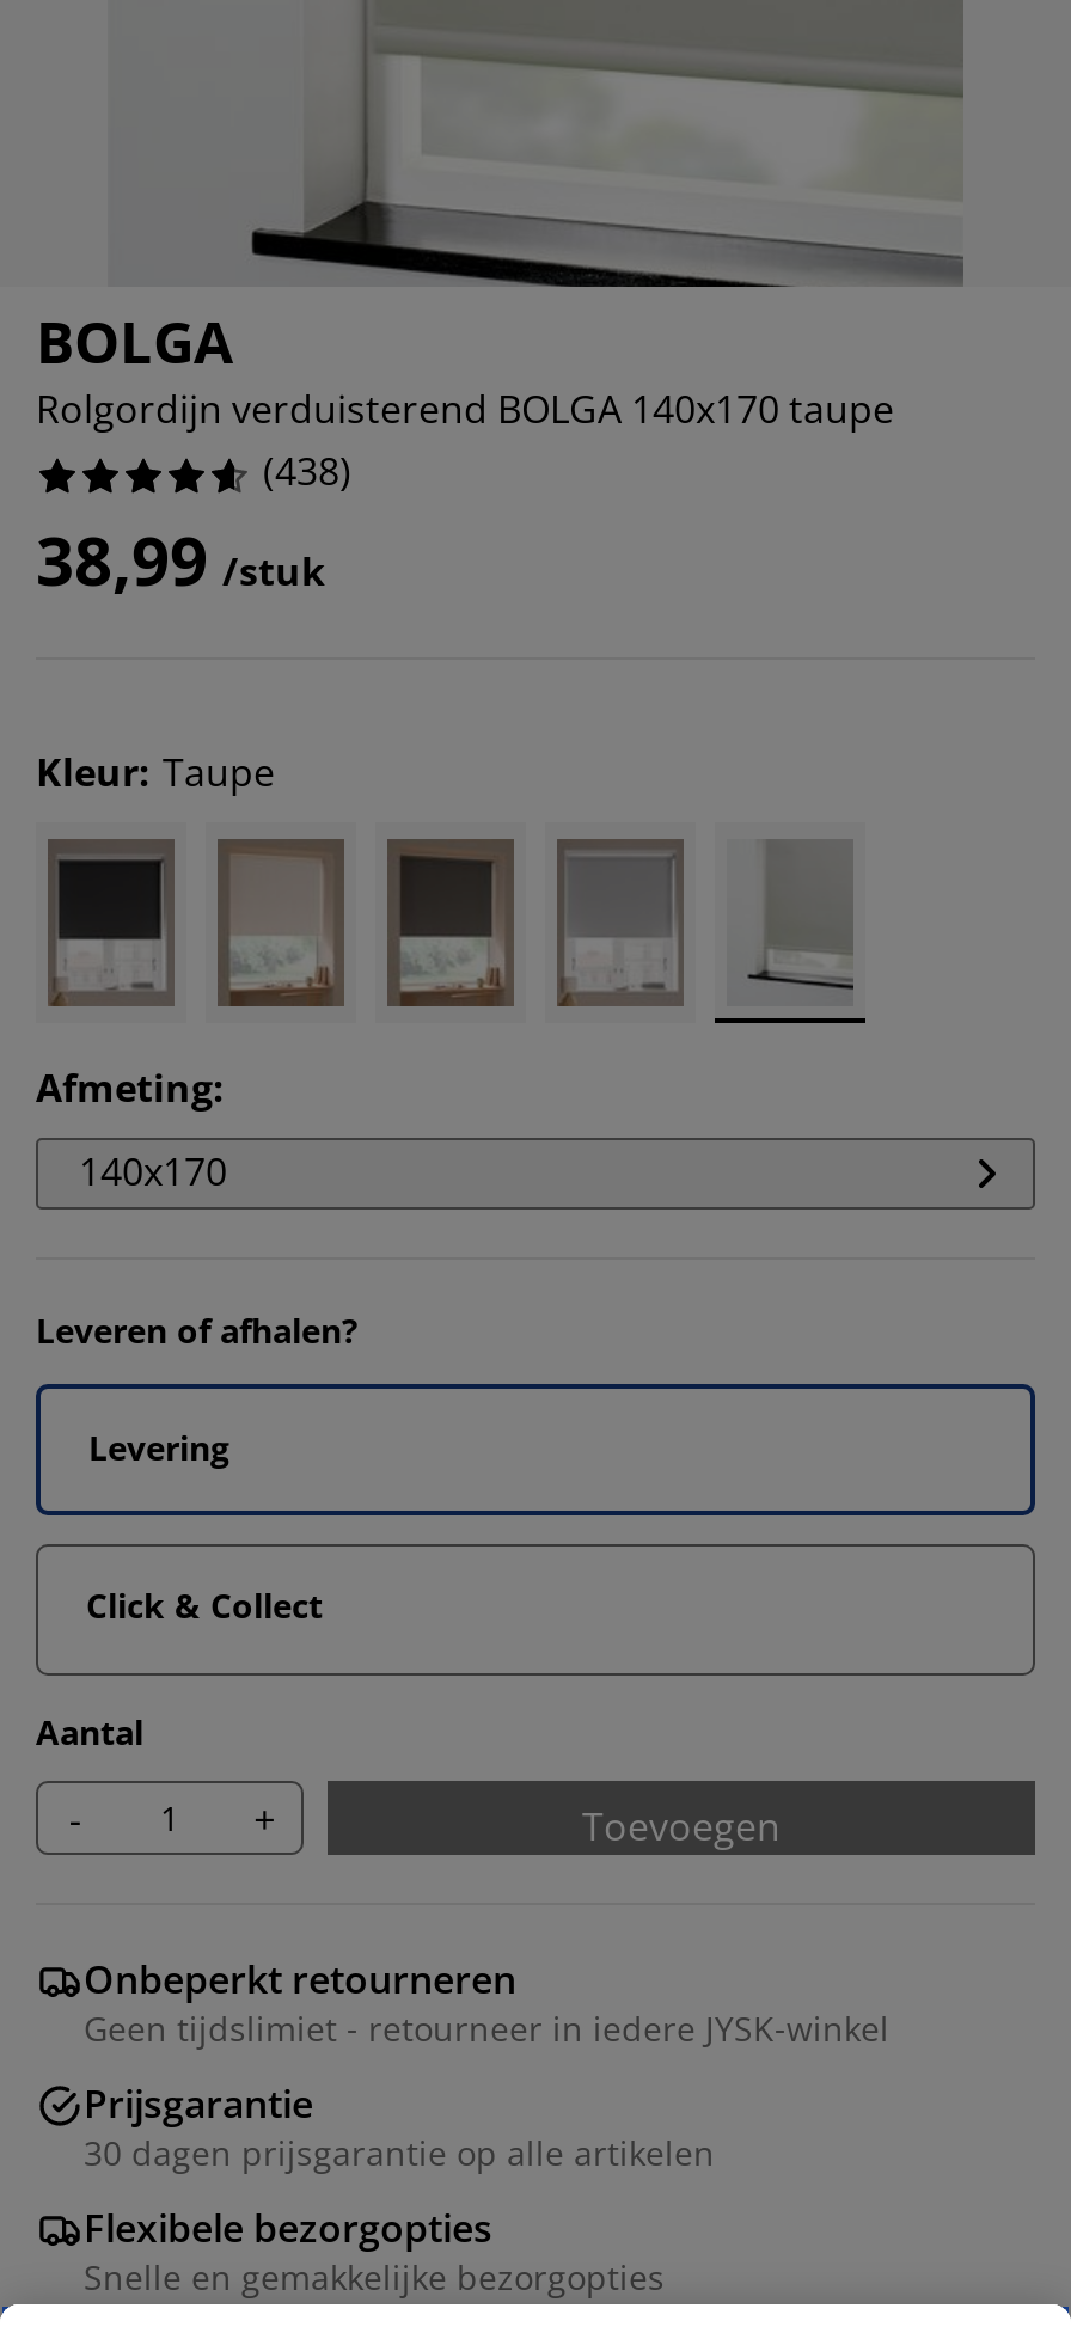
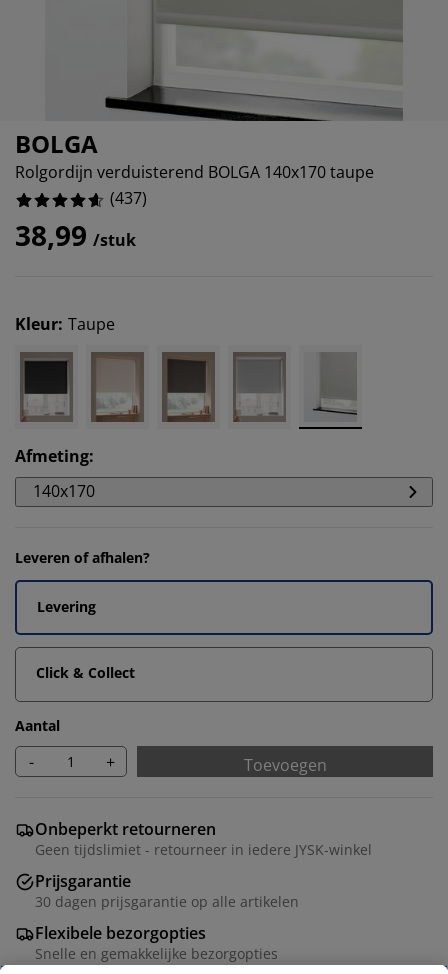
[263,445,351,497] (438) -> [110,187,147,209] (437)

